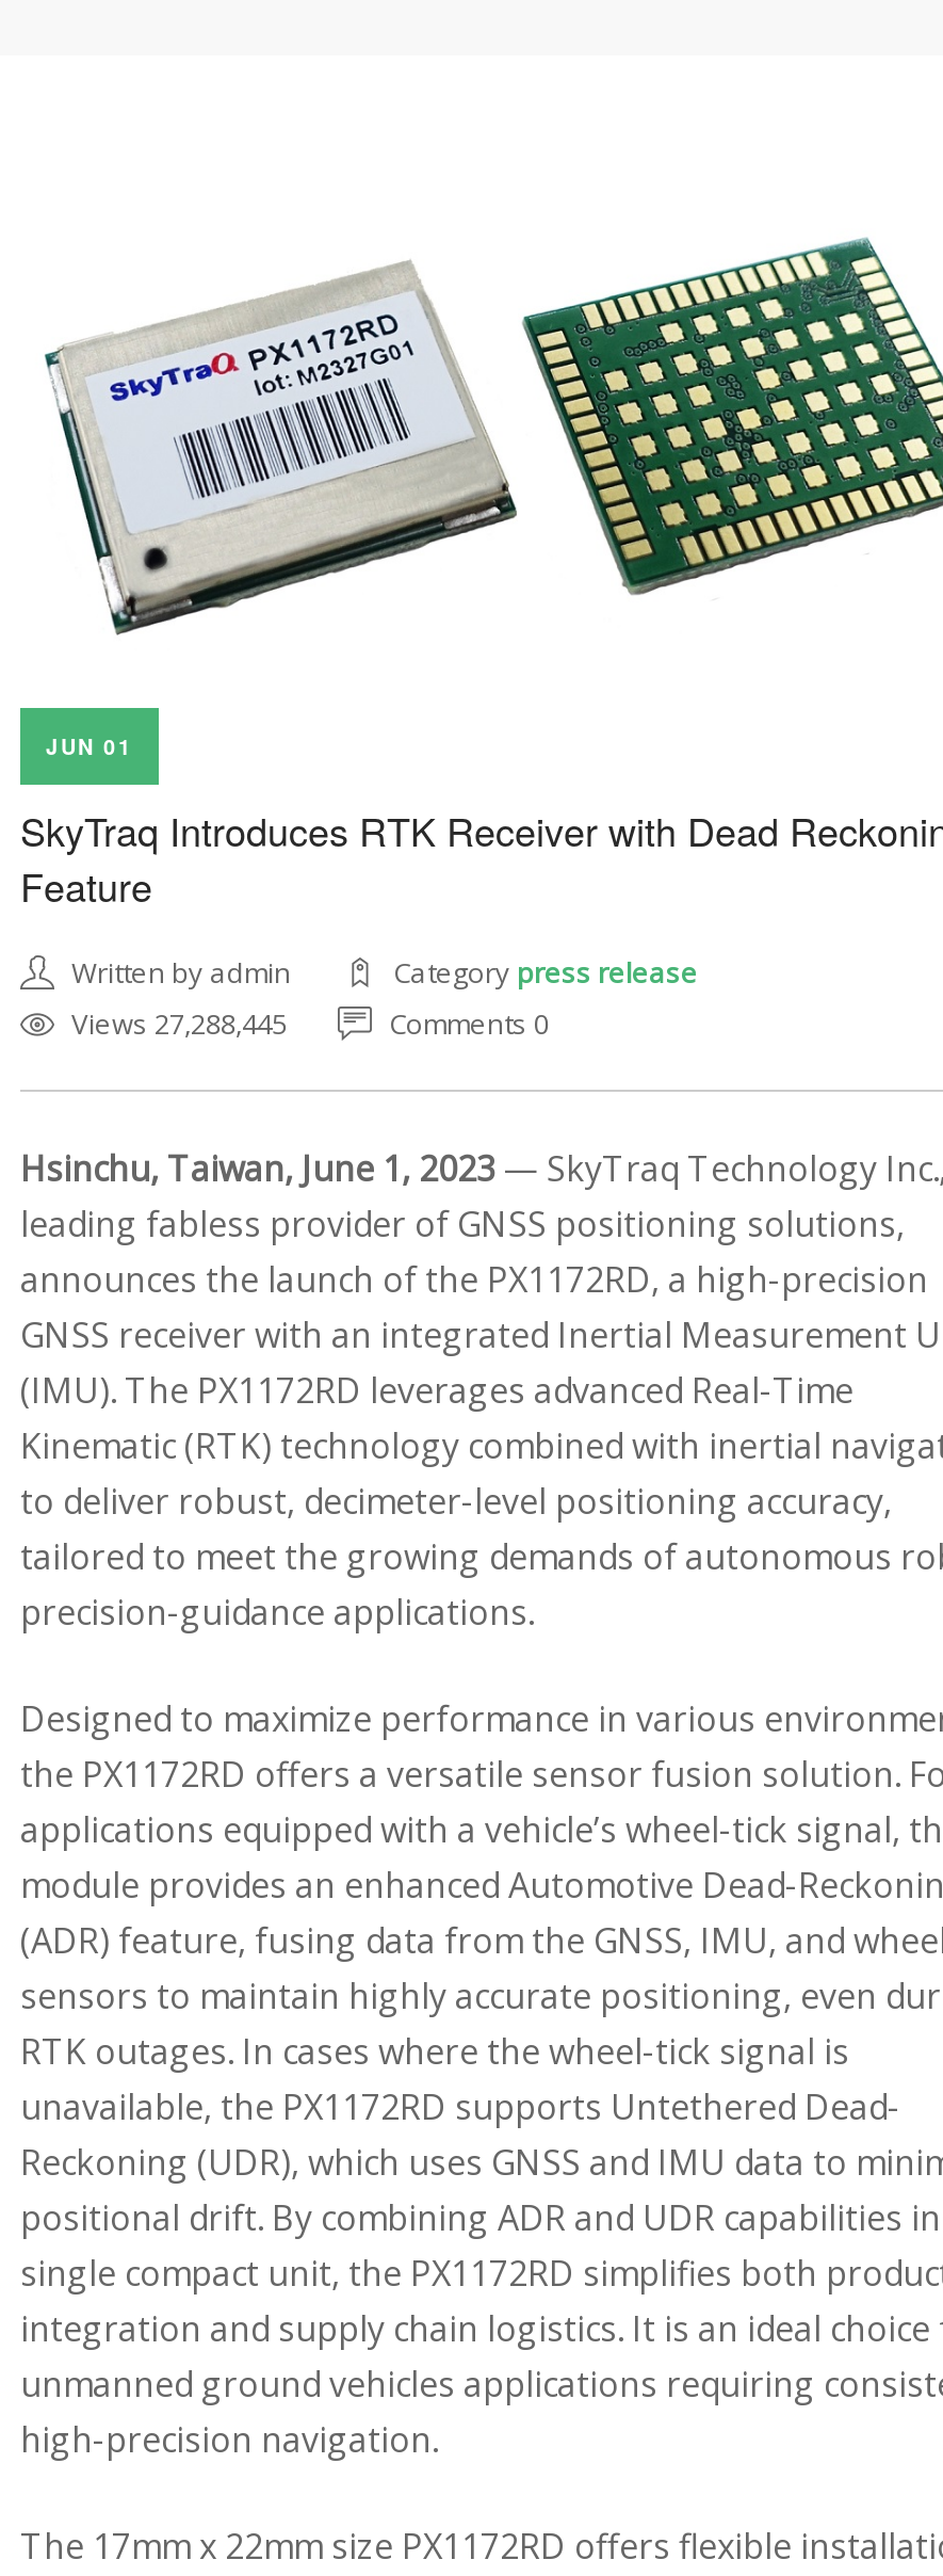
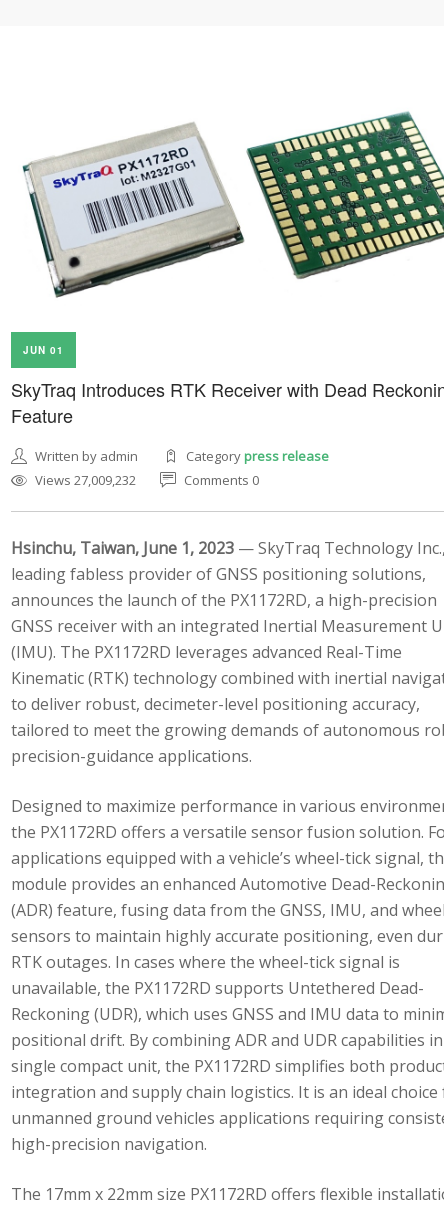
[71,1004,287,1042] Views 27,288,445 -> [35,471,136,489] Views 27,009,232

